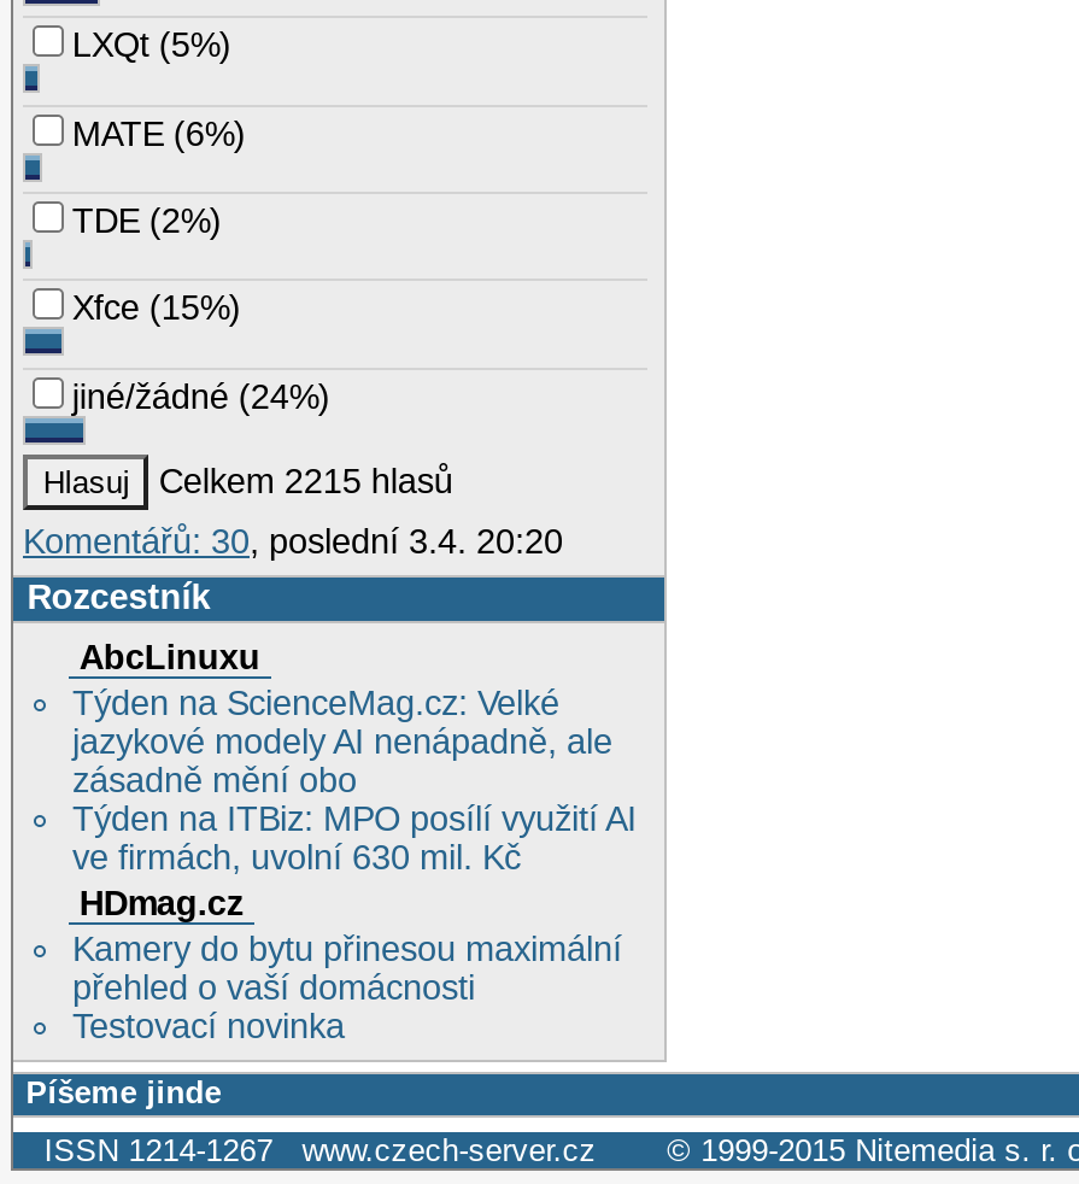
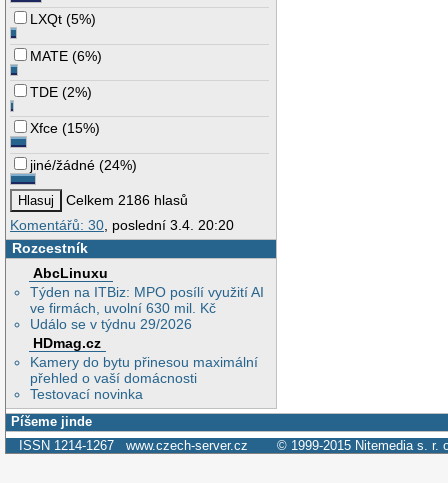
[149,462,453,501] Celkem 2215 hlasů -> [62,192,188,208] Celkem 2186 hlasů
[72,683,612,799] Týden na ScienceMag.cz: Velké | jazykové modely AI nenápadně, ale | zásadně mění obo -> none
moved [72,799,637,876] -> [30,284,264,316]: Týden na ITBiz: MPO posílí využití AI | ve firmách, uvolní 630 mil. Kč
none -> [30,316,192,332] Událo se v týdnu 29/2026

